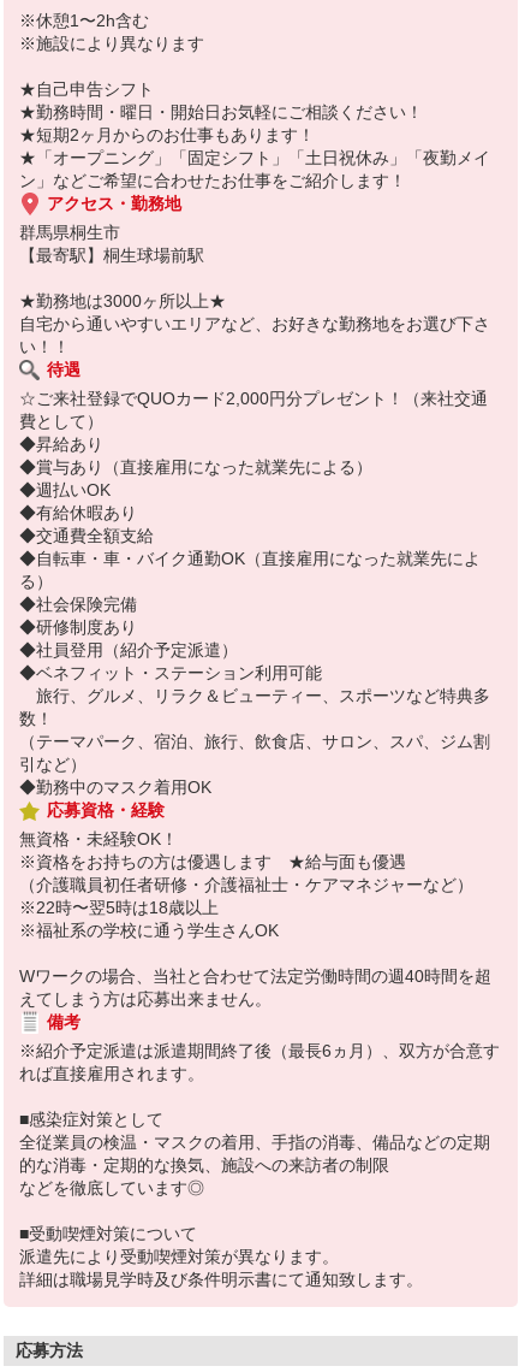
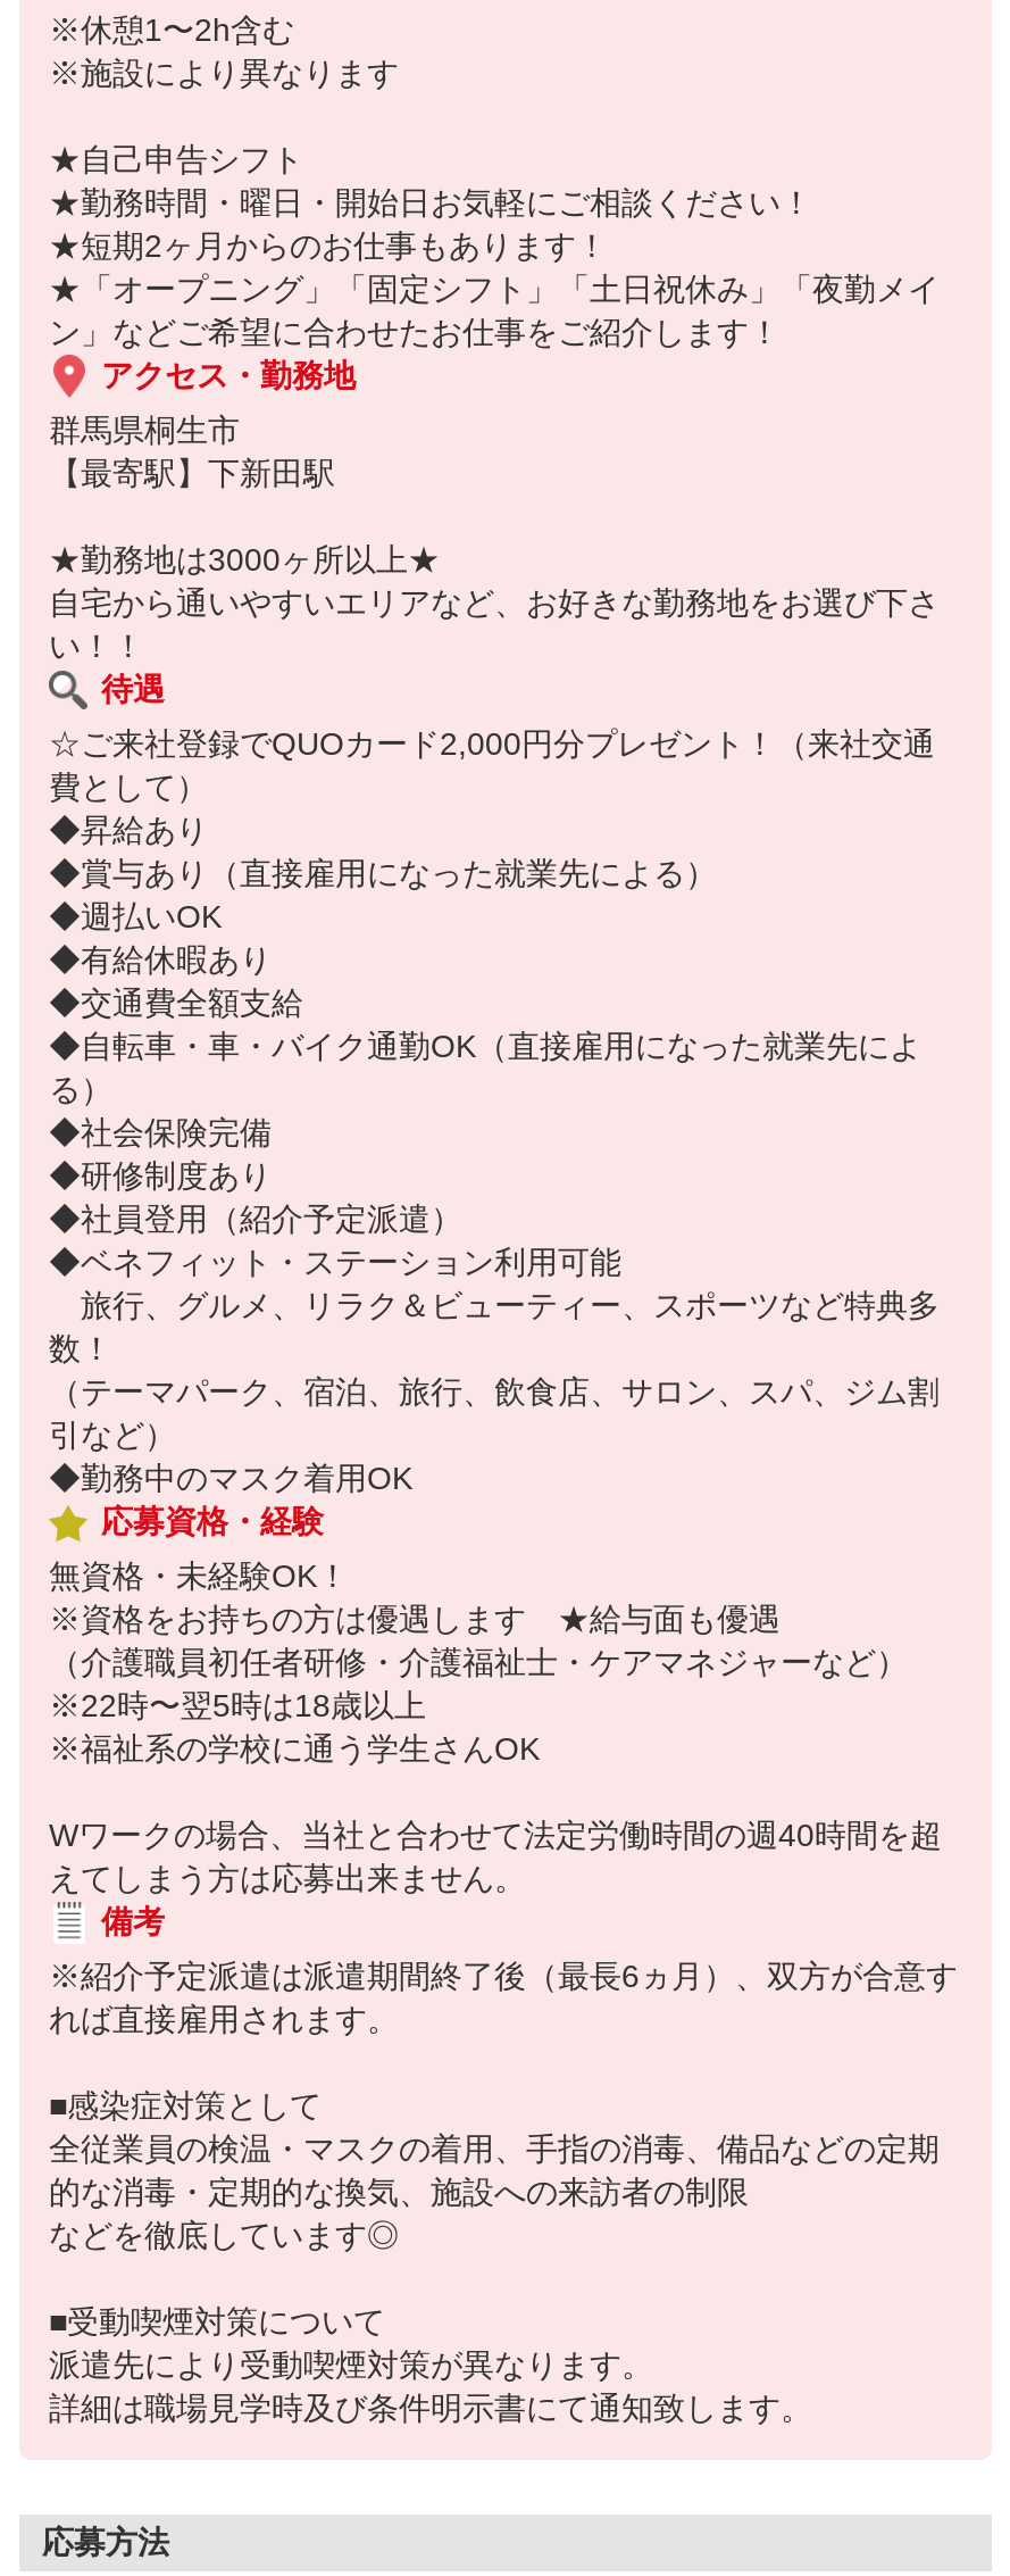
[19,246,204,265] 【最寄駅】桐生球場前駅 -> [49,455,335,491] 【最寄駅】下新田駅

